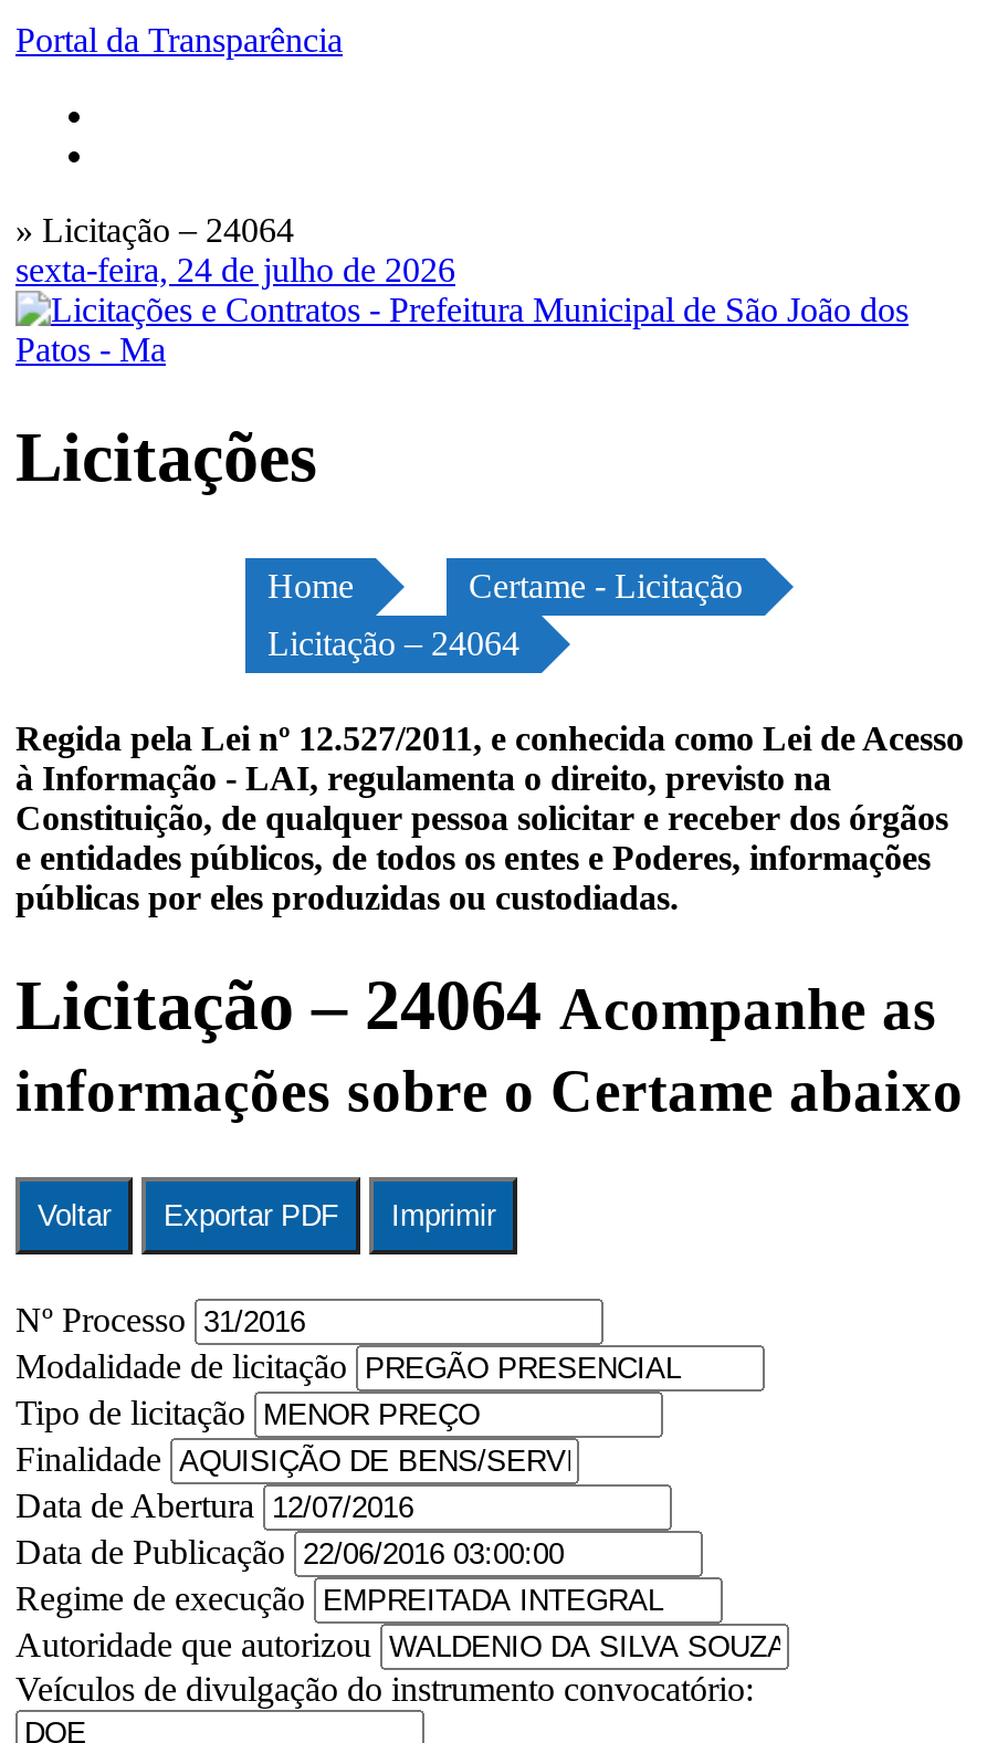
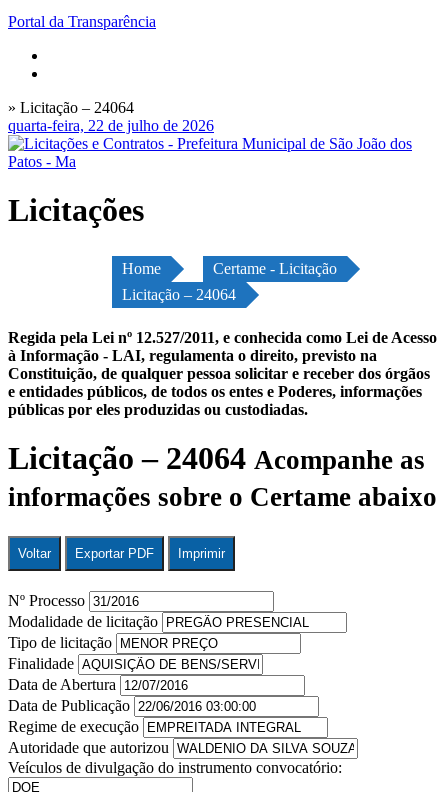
[15,251,455,288] sexta-feira, 24 de julho de 2026 -> [8,117,214,134] quarta-feira, 22 de julho de 2026

